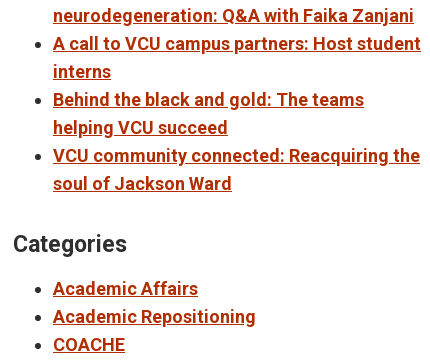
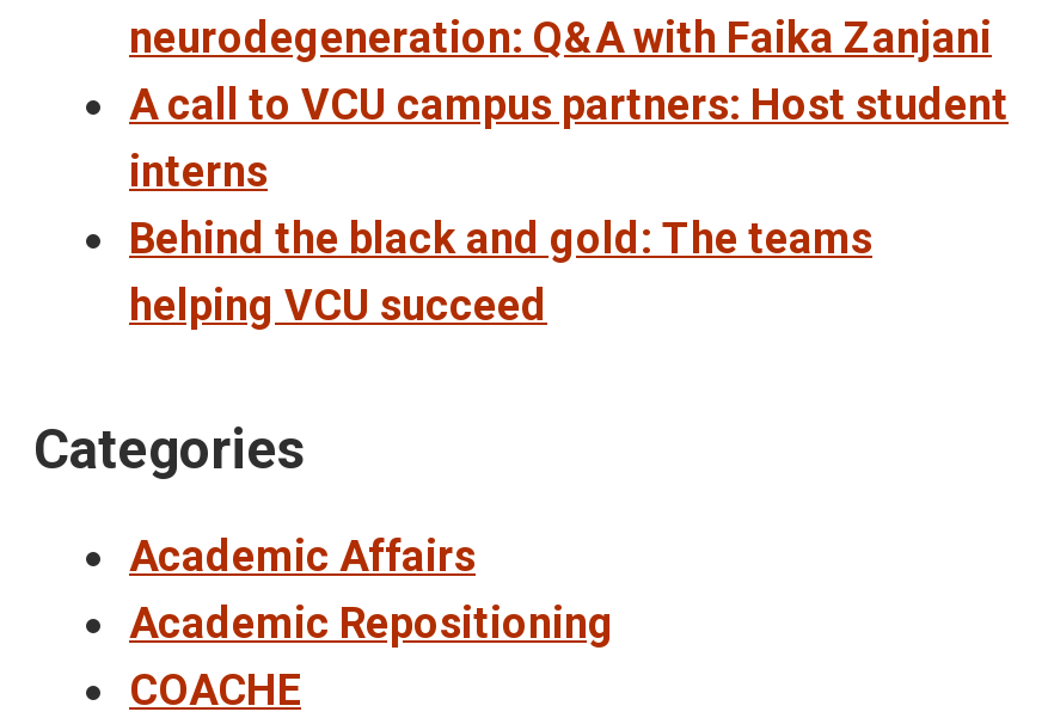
[53,145,420,194] VCU community connected: Reacquiring the | soul of Jackson Ward -> none

